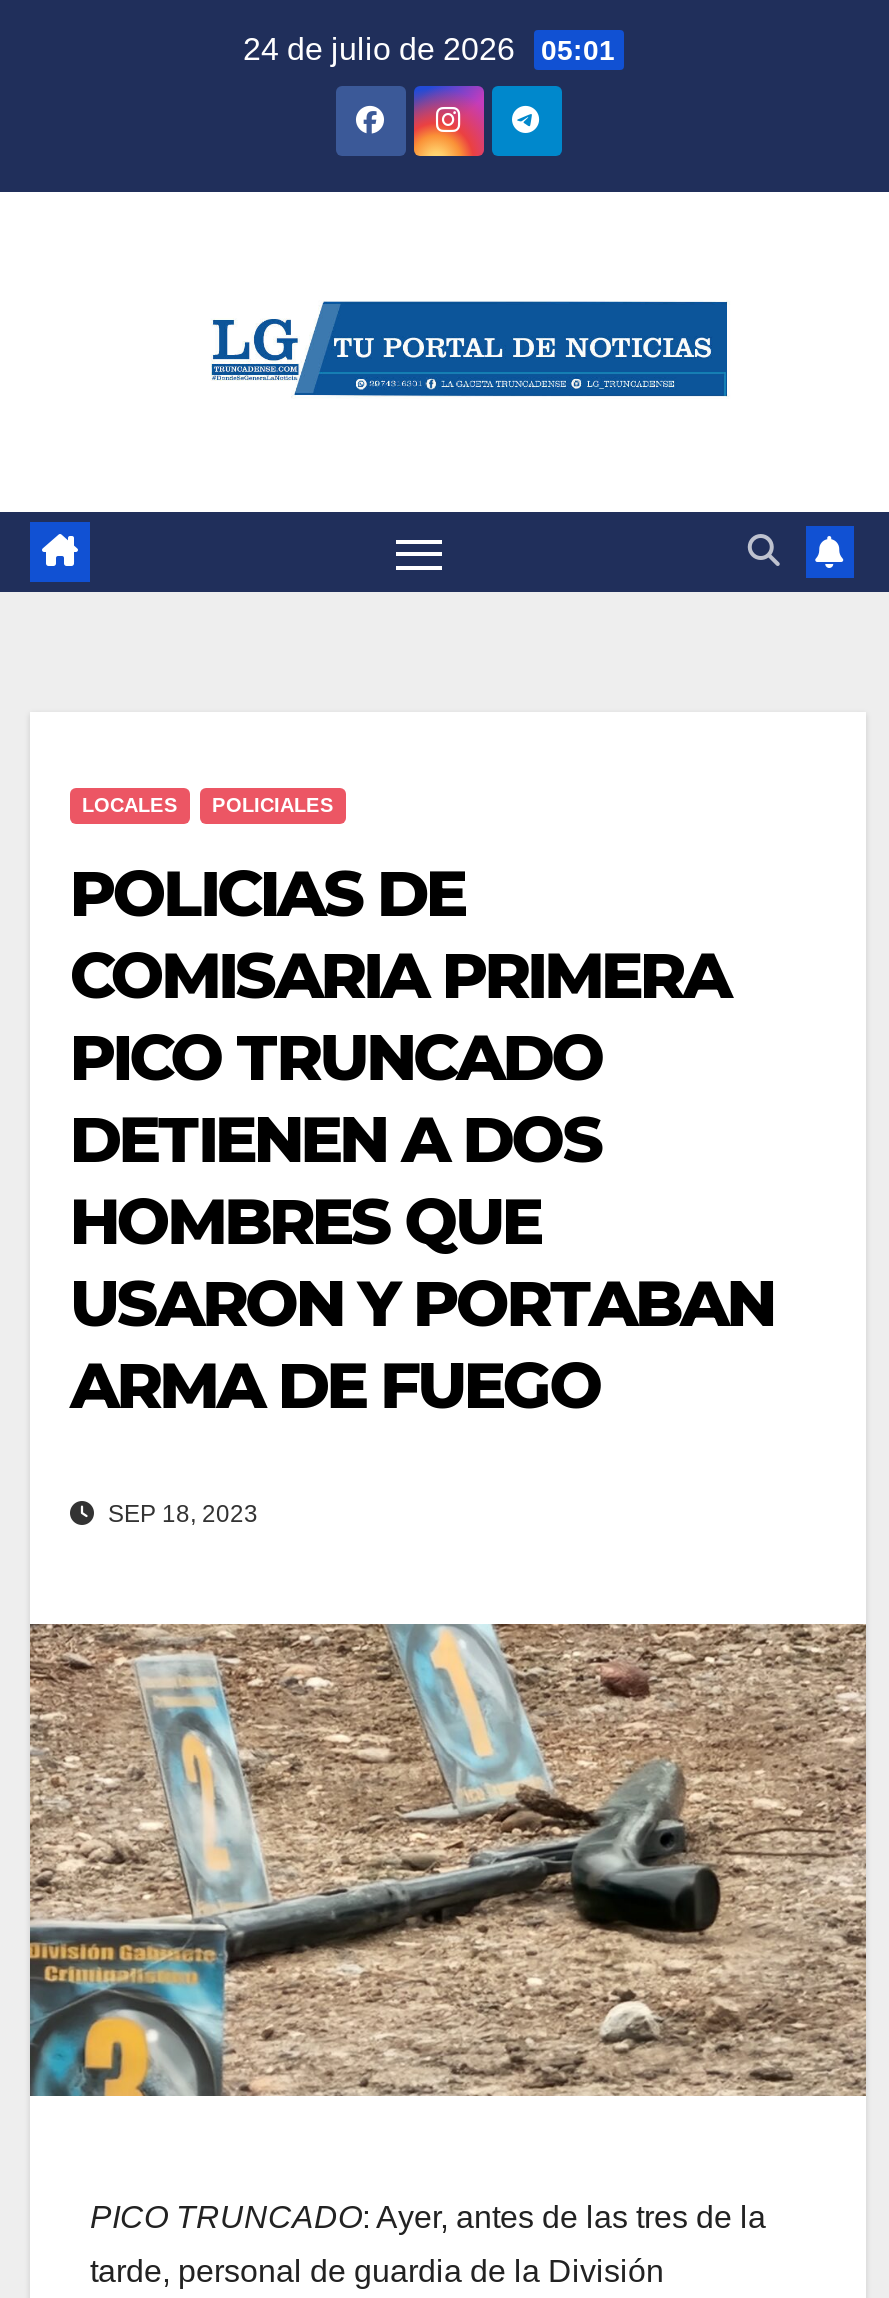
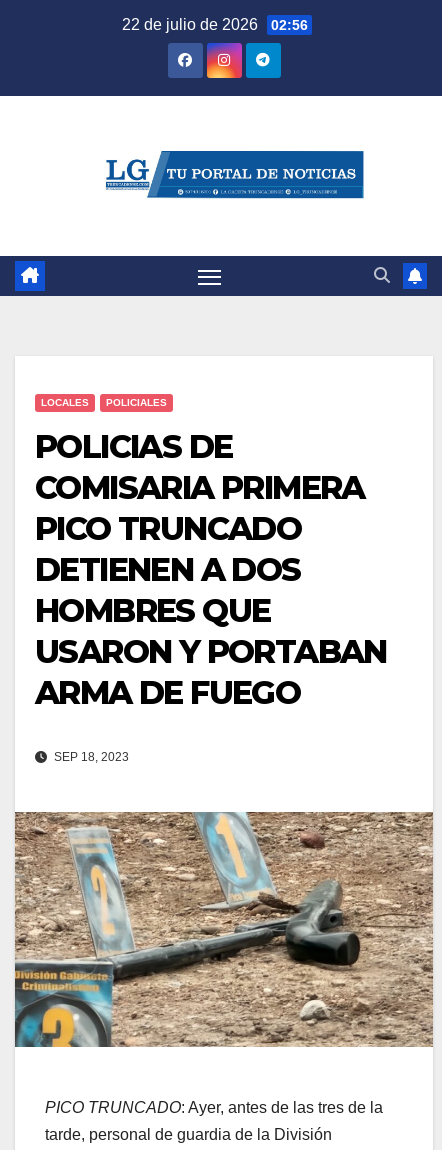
[243,32,615,66] 24 de julio de 2026 05:01 -> [121,16,307,33] 22 de julio de 2026 02:56

